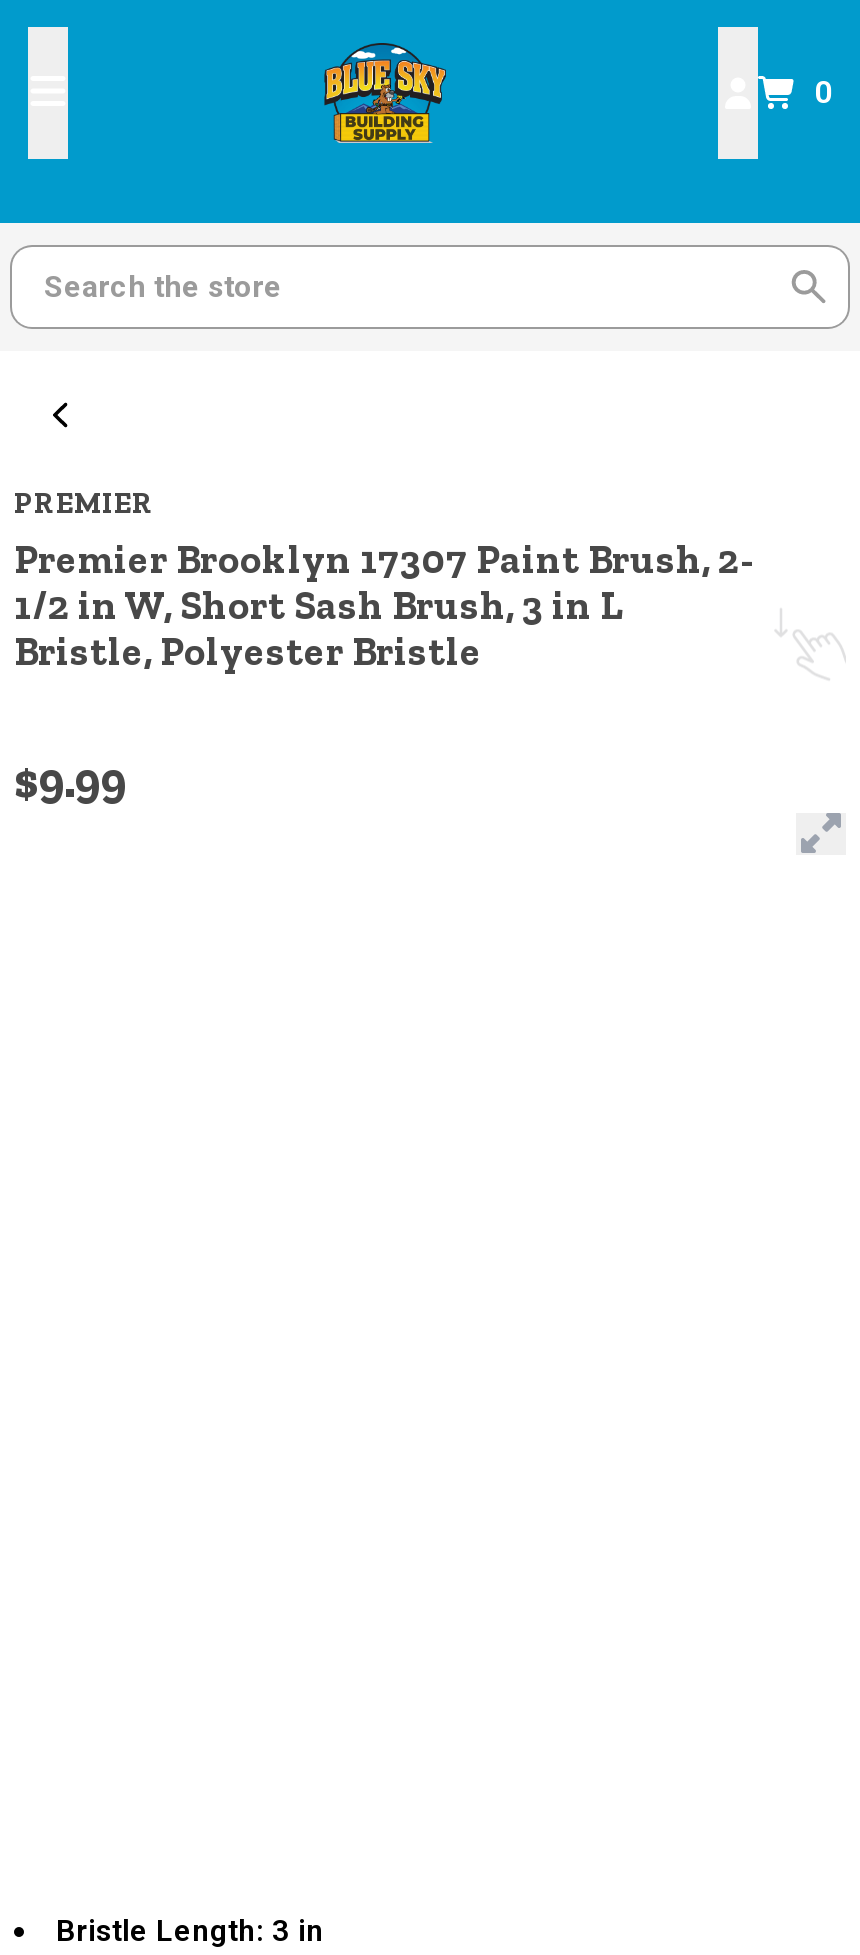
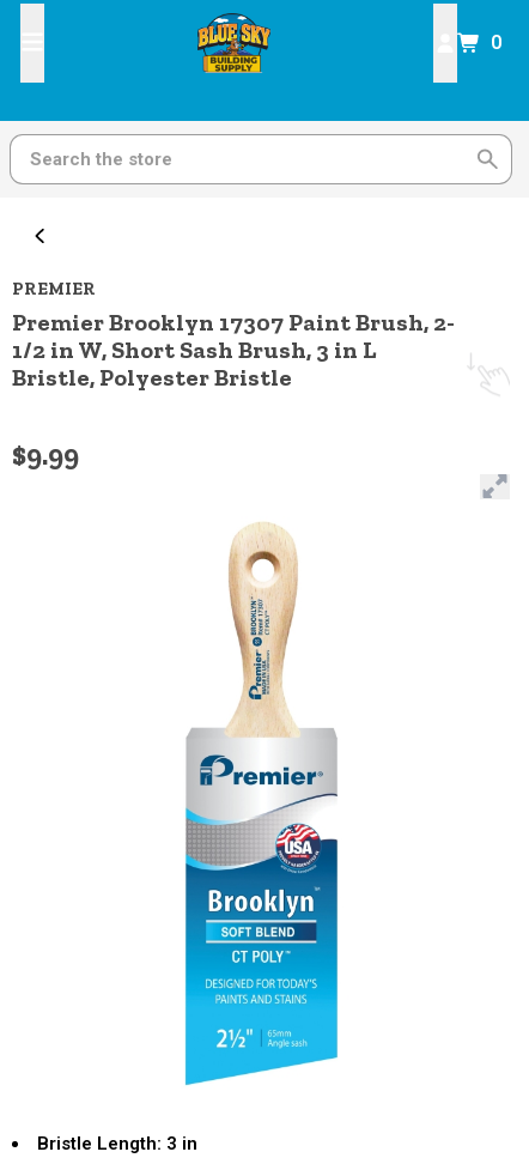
none -> [184,522,339,1086] [image]

